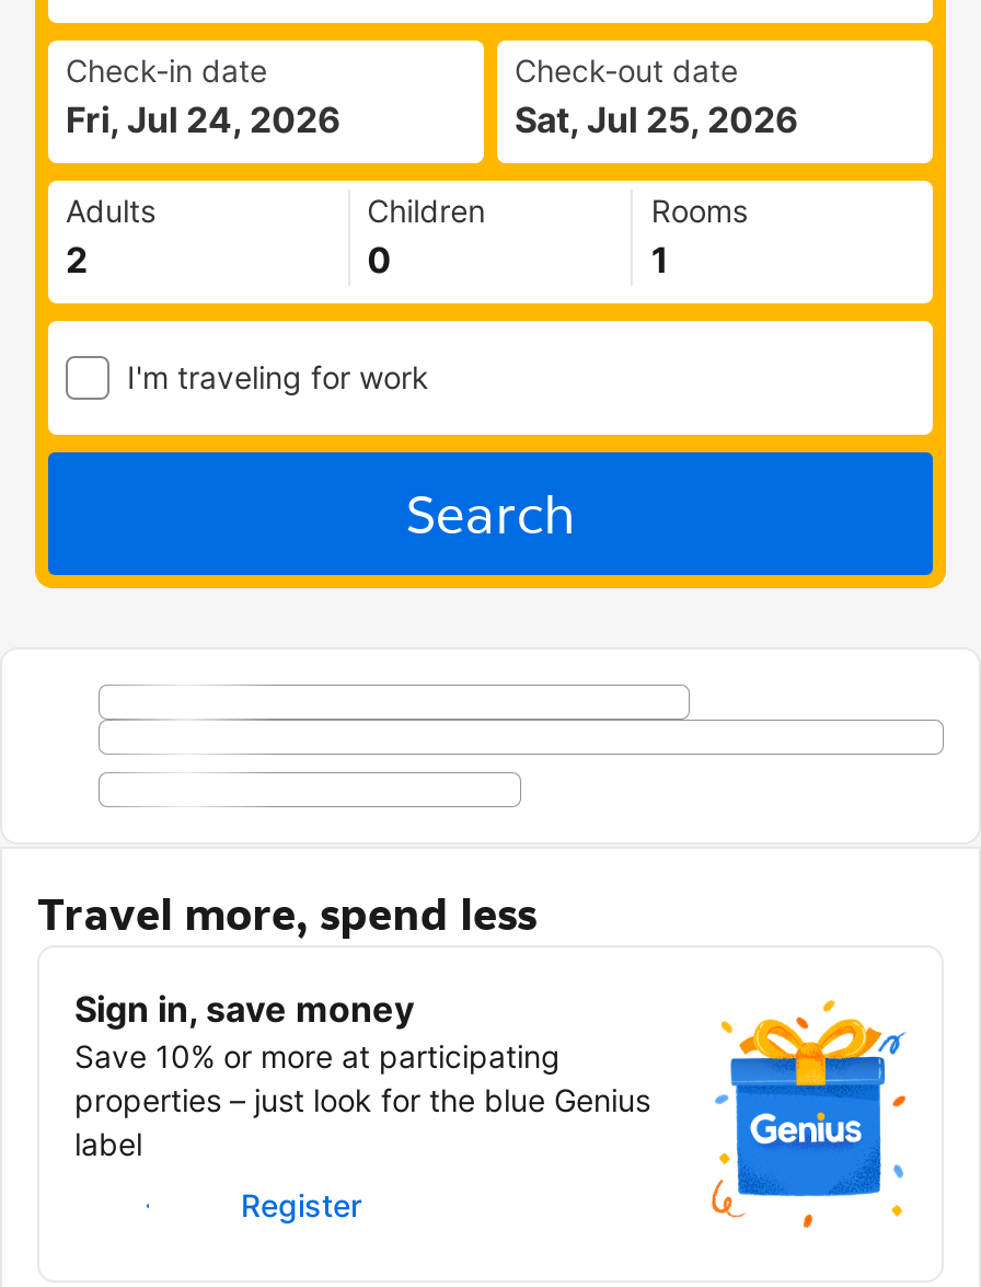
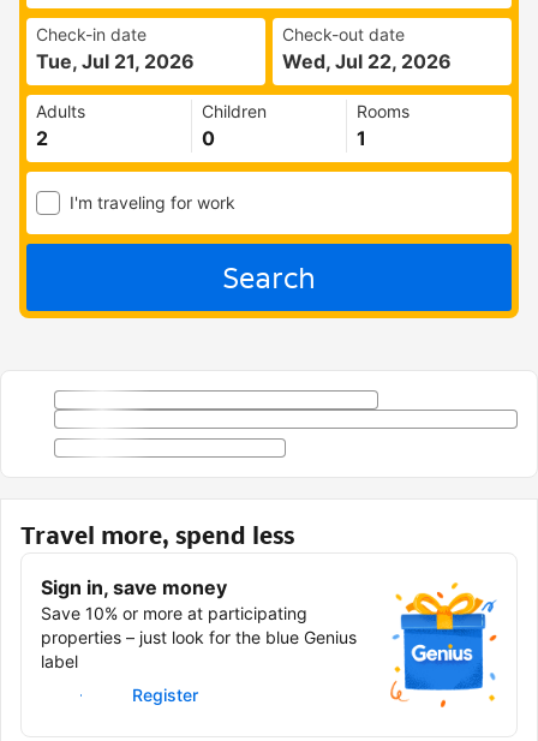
[66,97,342,141] Fri, Jul 24, 2026 -> [36,49,195,73] Tue, Jul 21, 2026
[515,97,799,141] Sat, Jul 25, 2026 -> [282,49,452,73] Wed, Jul 22, 2026

